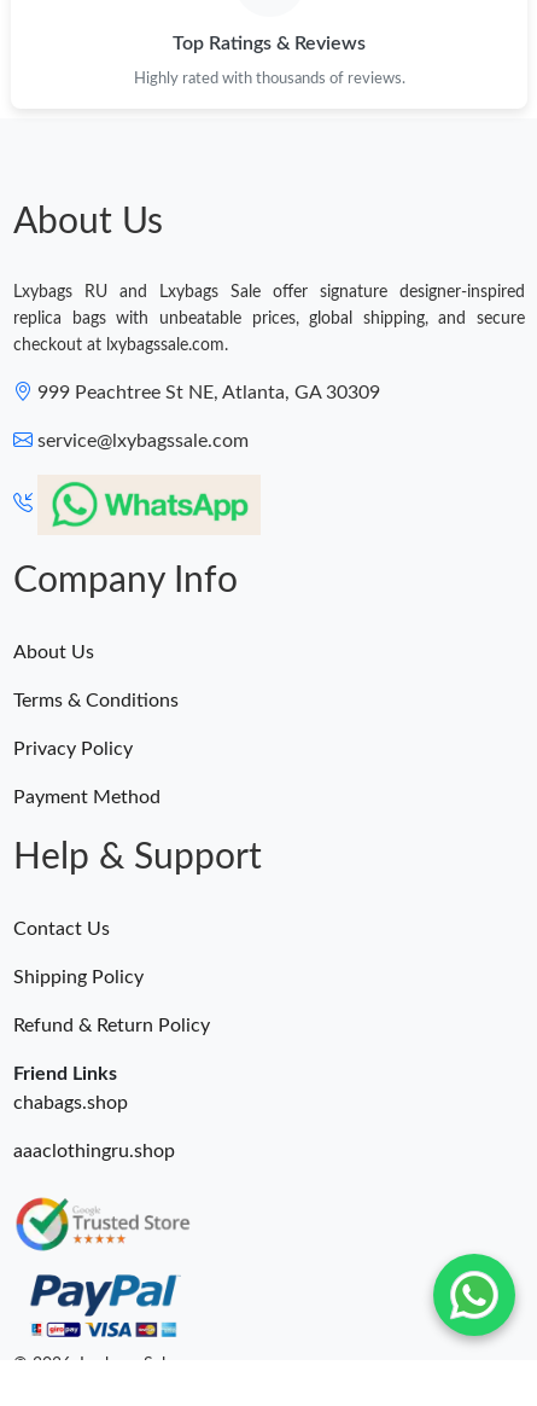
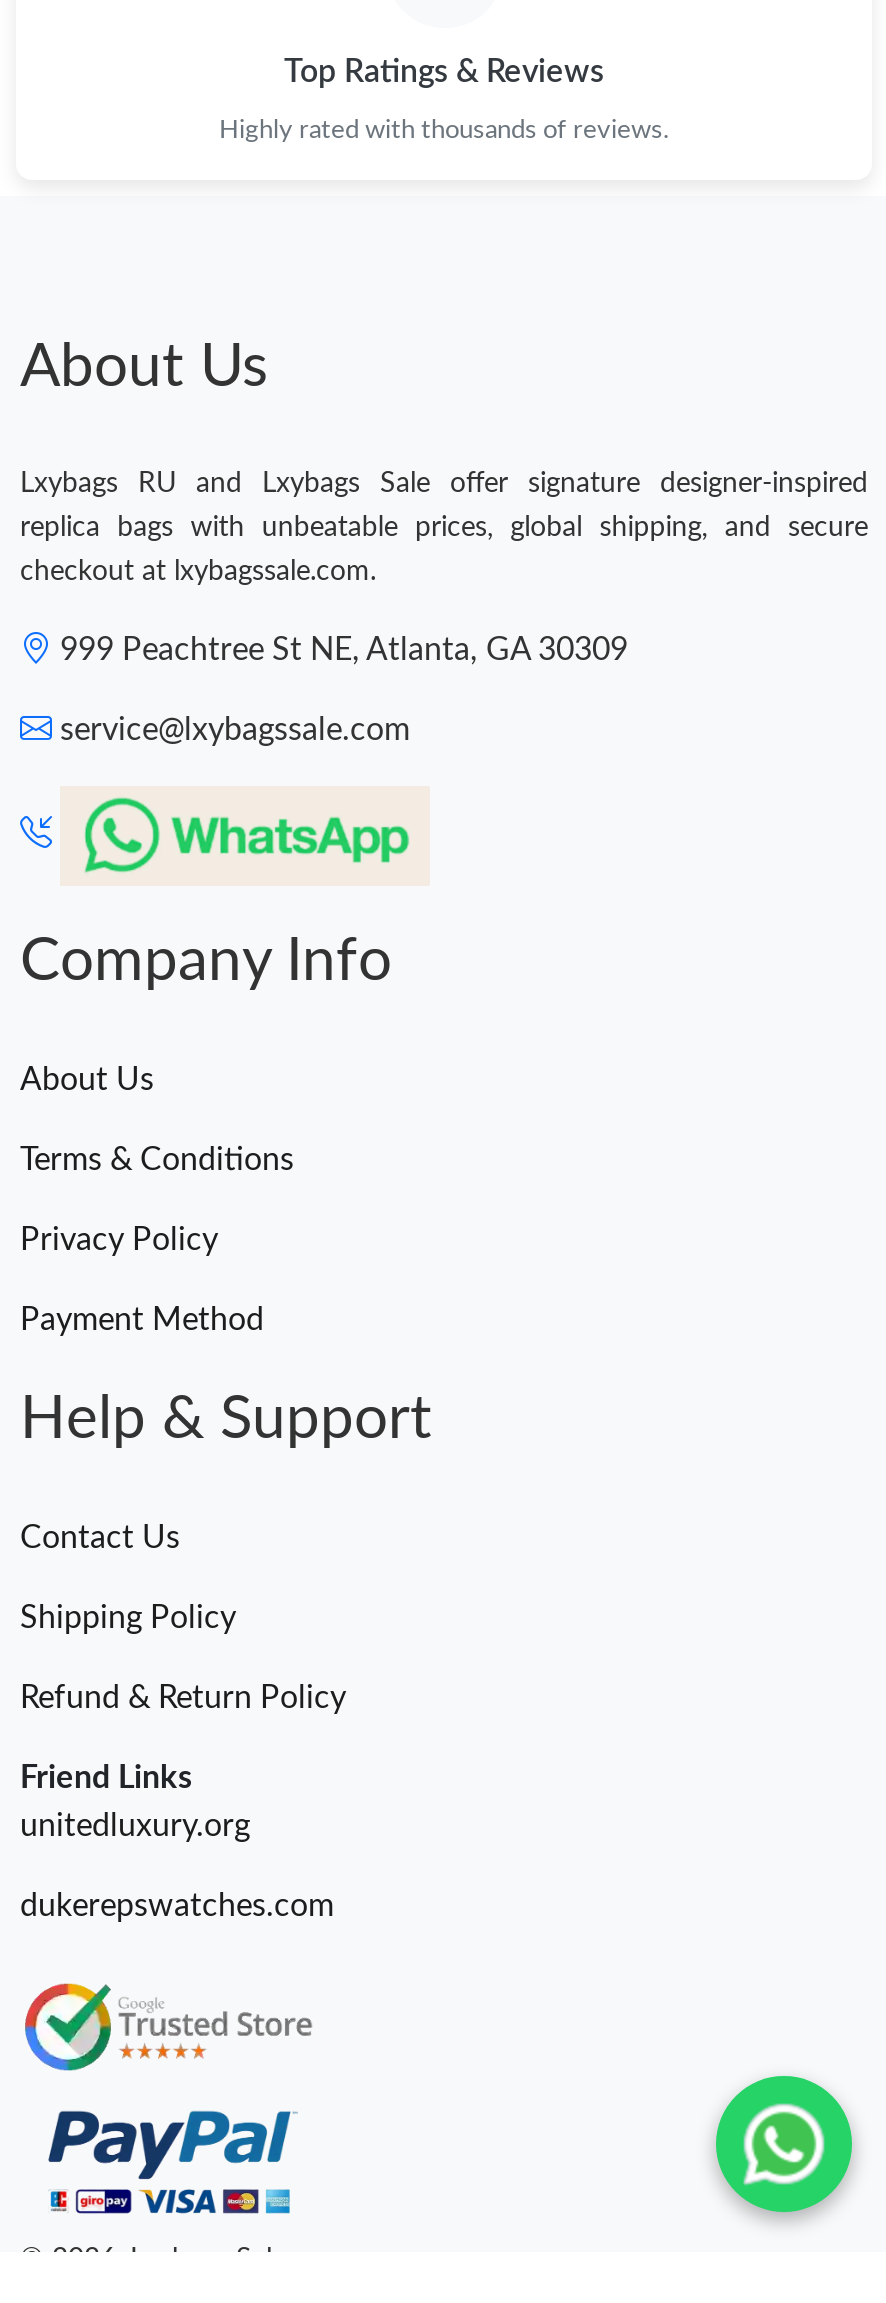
[13,1093,128,1113] chabags.shop -> [20,1810,250,1842] unitedluxury.org
[13,1142,175,1161] aaaclothingru.shop -> [20,1890,334,1922] dukerepswatches.com

